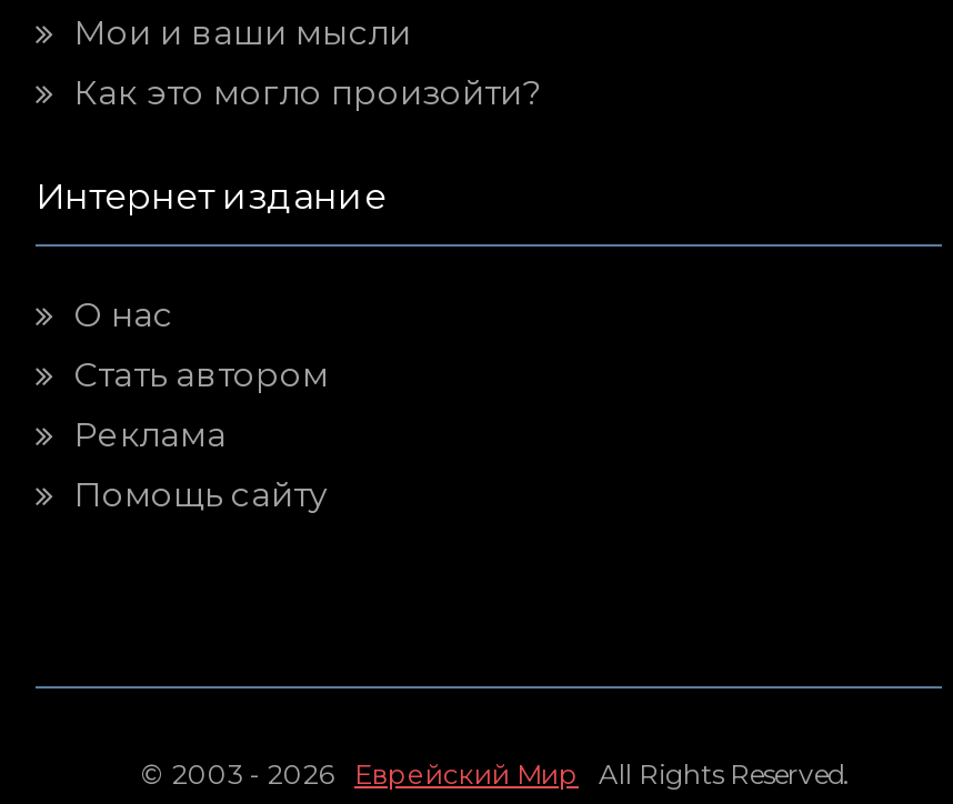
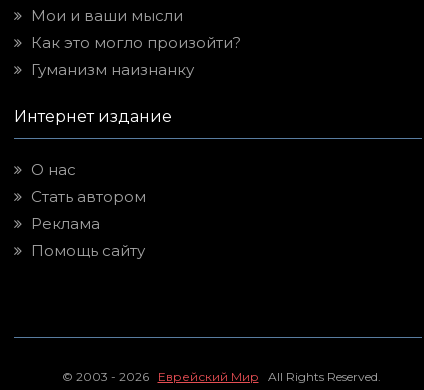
none -> [31,59,194,78] Гуманизм наизнанку

